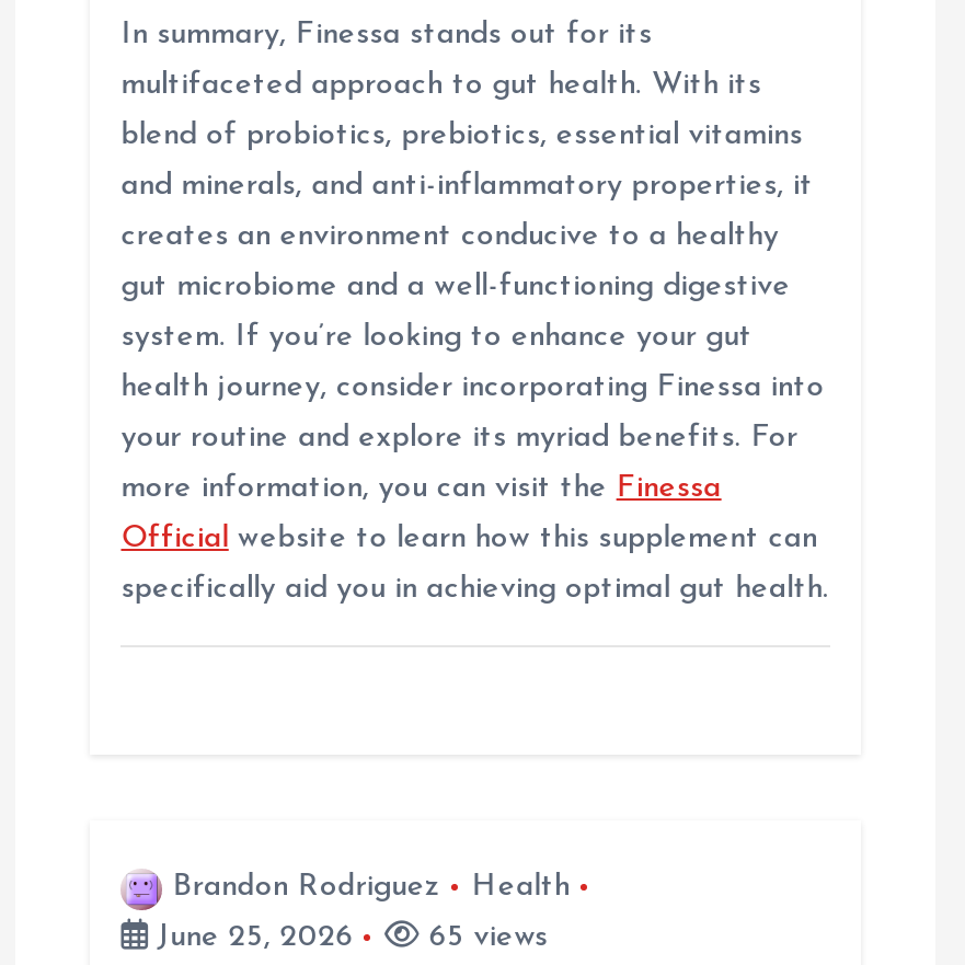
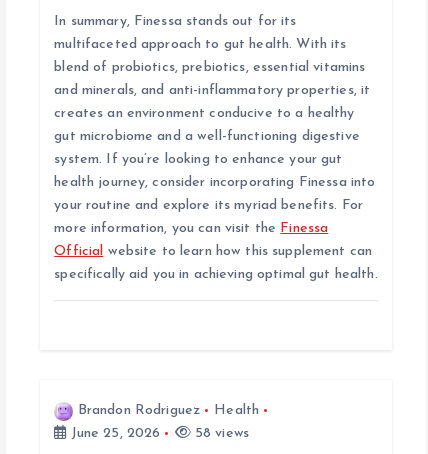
[420,922,548,955] 65 views -> [191,426,249,441] 58 views

